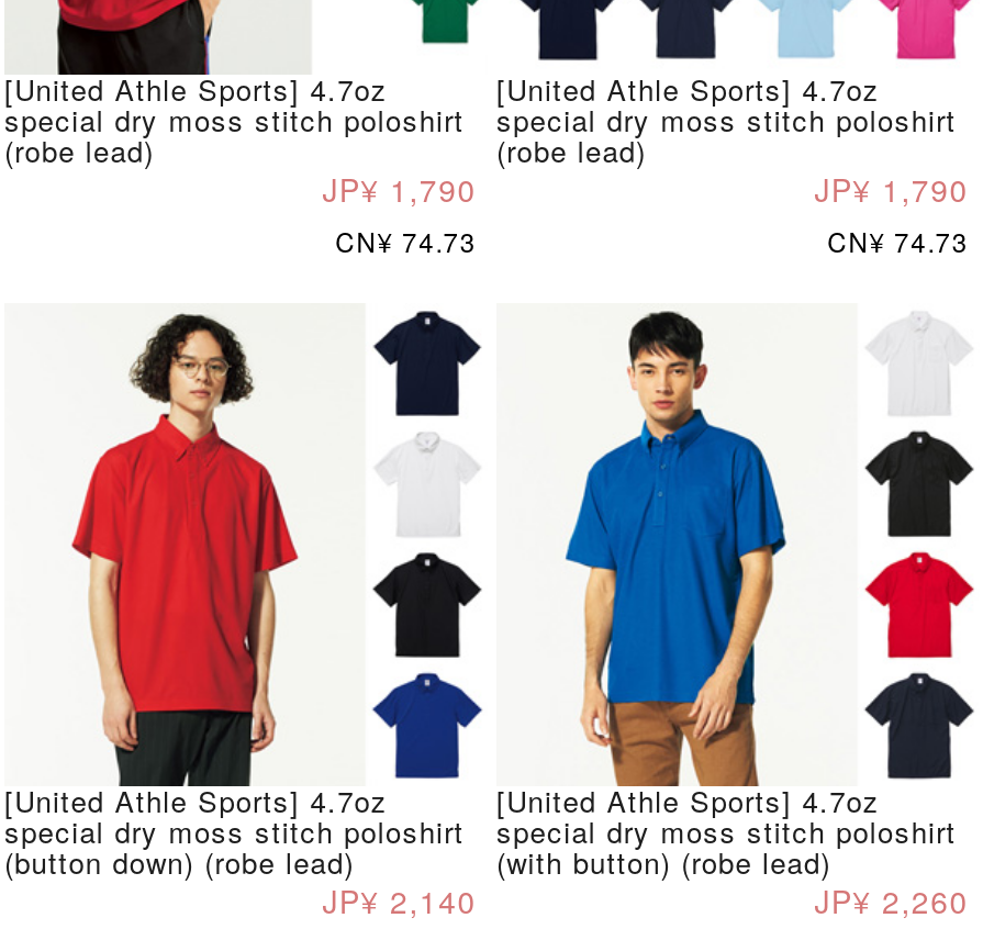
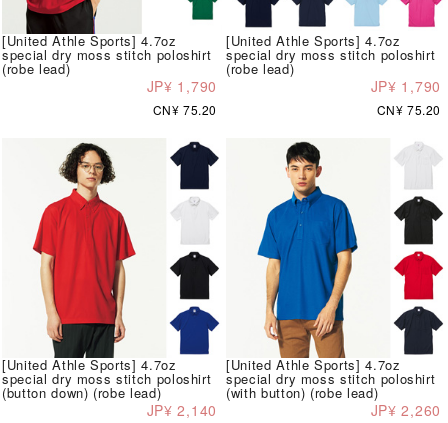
[335,223,477,260] CN¥ 74.73 -> [153,101,217,118] CN¥ 75.20
[827,223,969,260] CN¥ 74.73 -> [377,101,441,118] CN¥ 75.20

